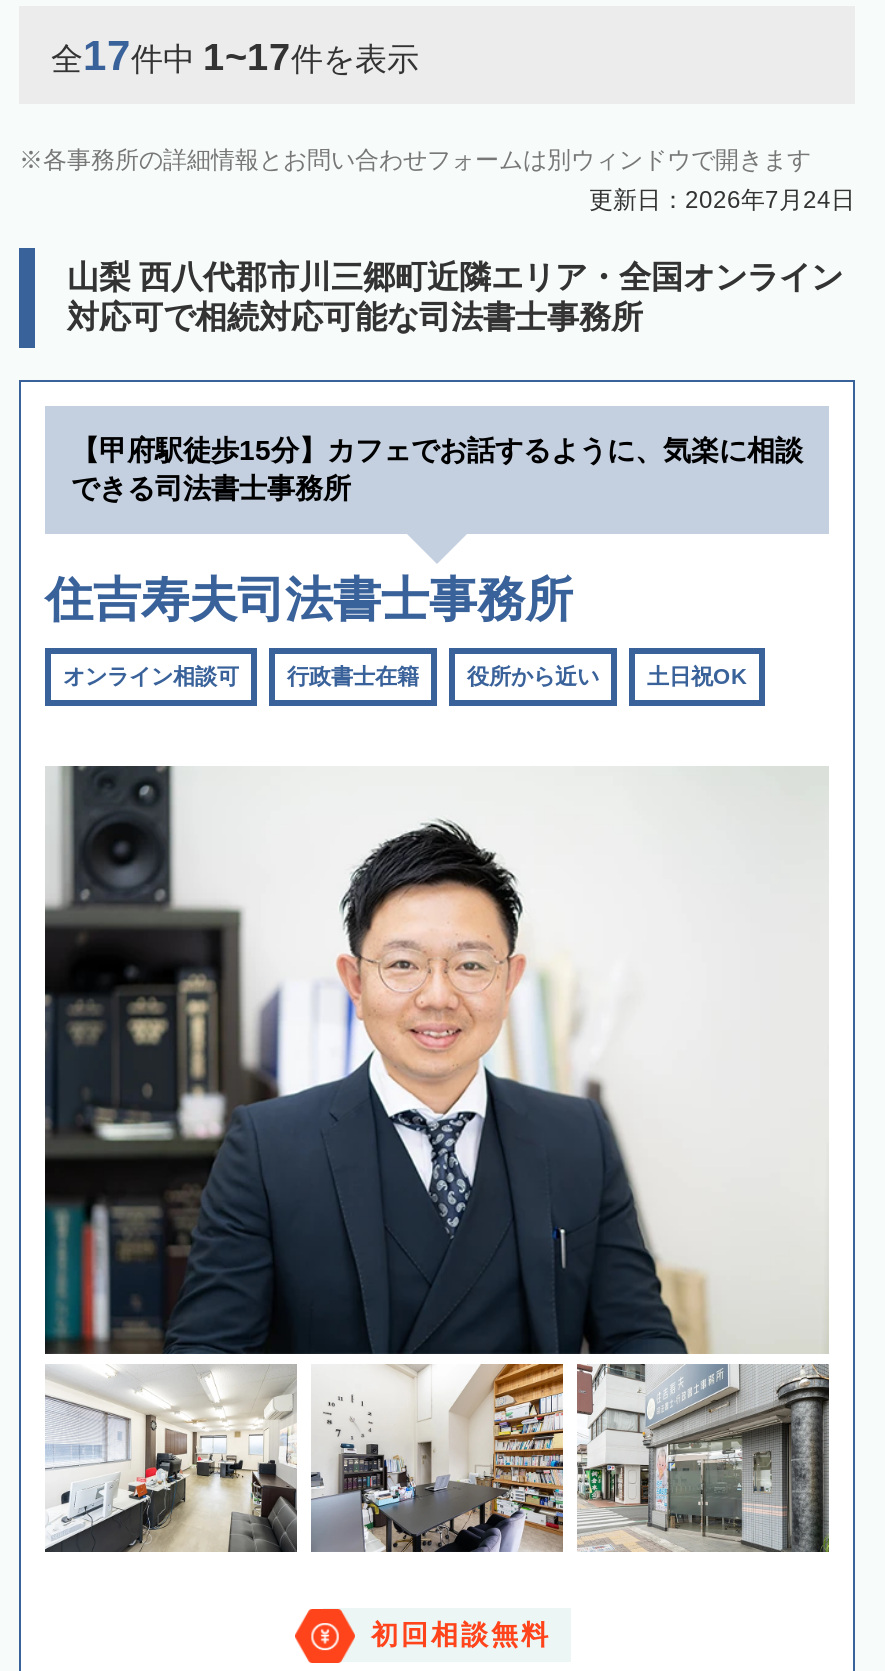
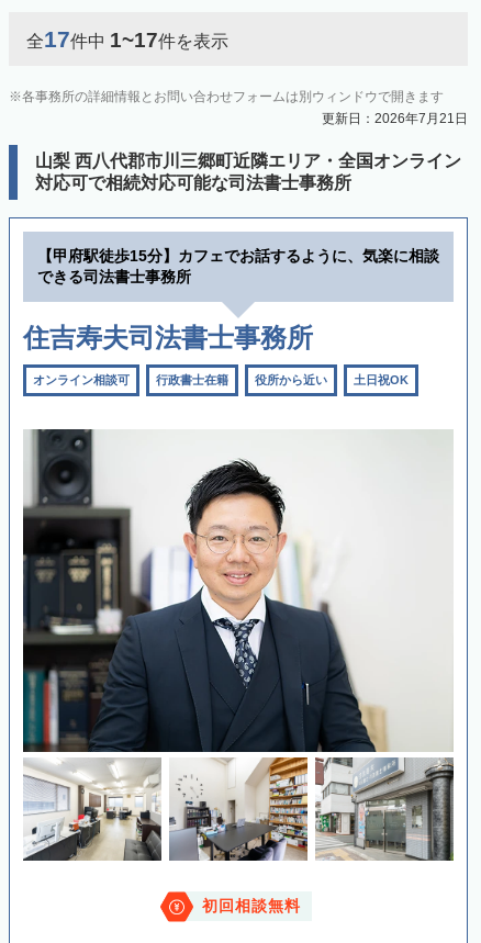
[589,186,855,214] 更新日：2026年7月24日 -> [322,111,468,126] 更新日：2026年7月21日

